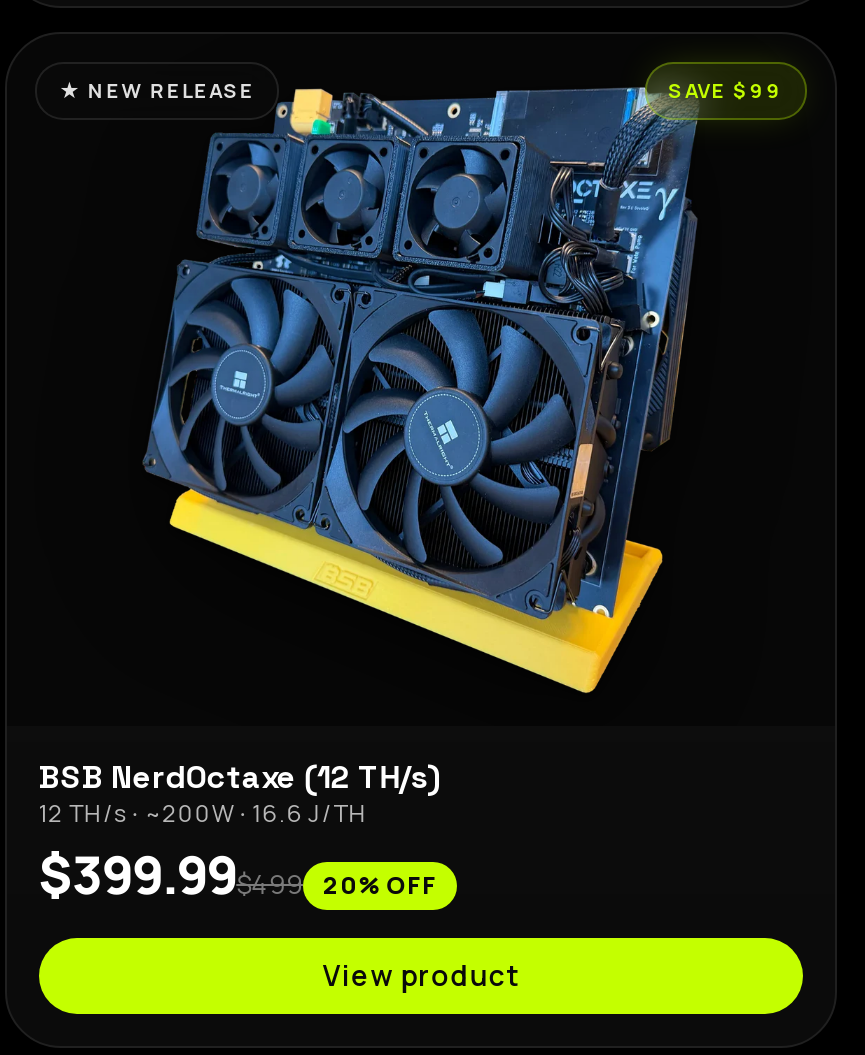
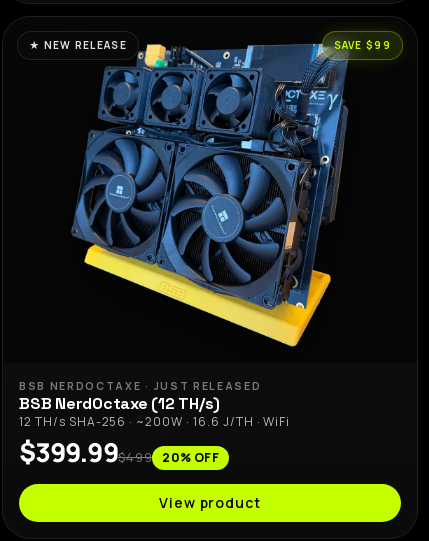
none -> [19,379,261,393] BSB NERDOCTAXE · JUST RELEASED
[39,797,367,831] 12 TH/s · ~200W · 16.6 J/TH -> [19,413,290,430] 12 TH/s SHA-256 · ~200W · 16.6 J/TH · WiFi

